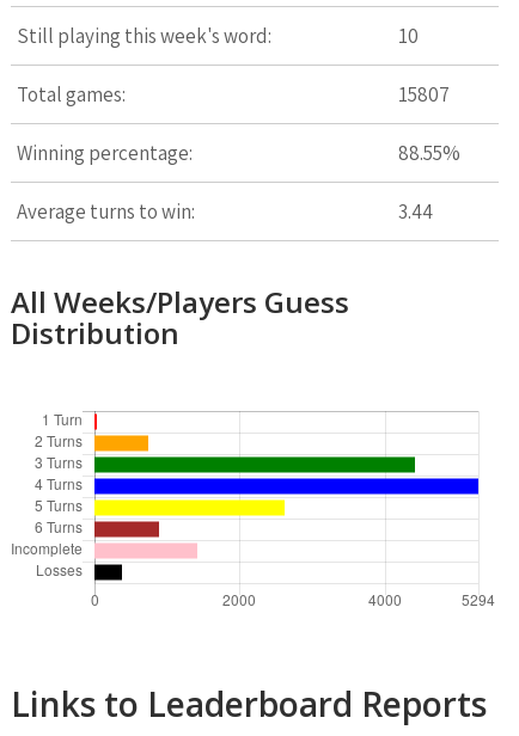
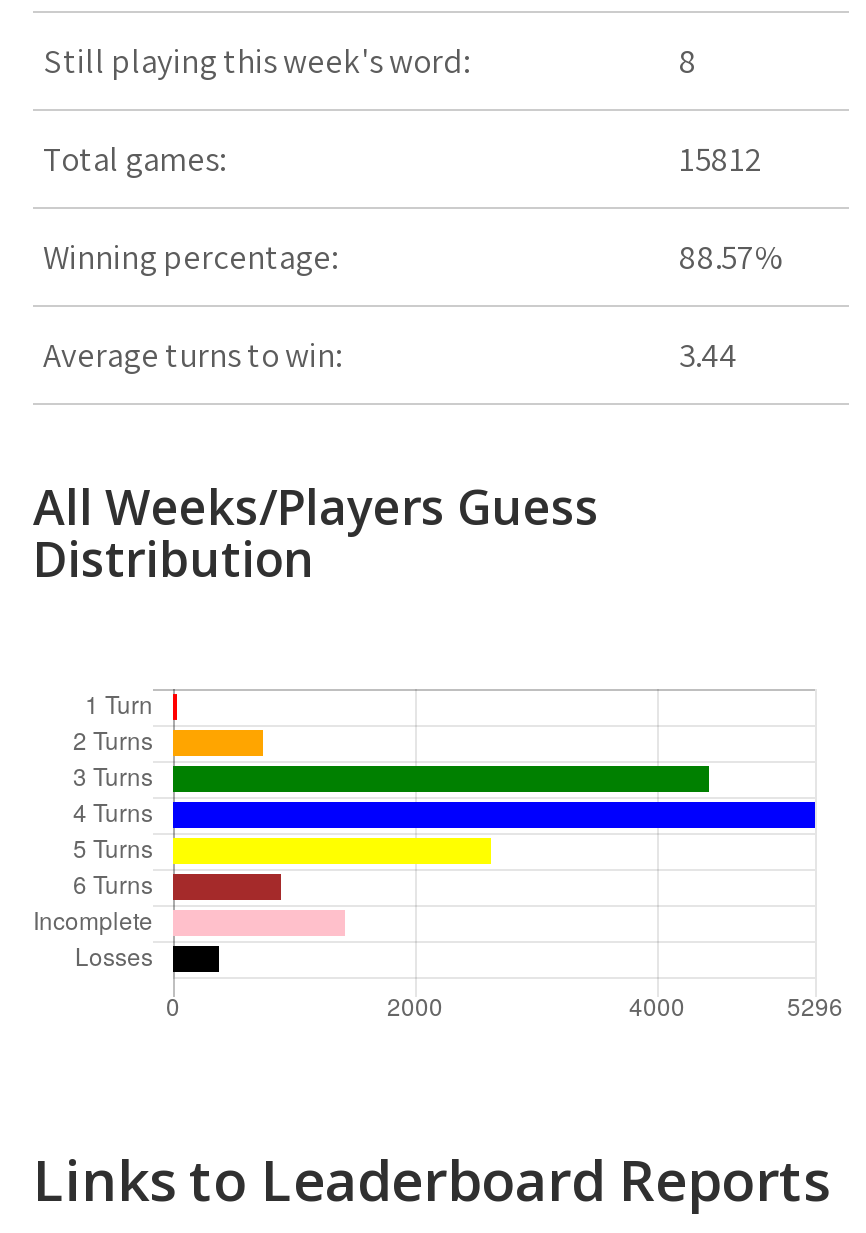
[398,23,419,49] 10 -> [679,39,697,83] 8
[398,81,450,108] 15807 -> [679,137,763,181] 15812
[398,140,460,166] 88.55% -> [679,235,785,279] 88.57%

